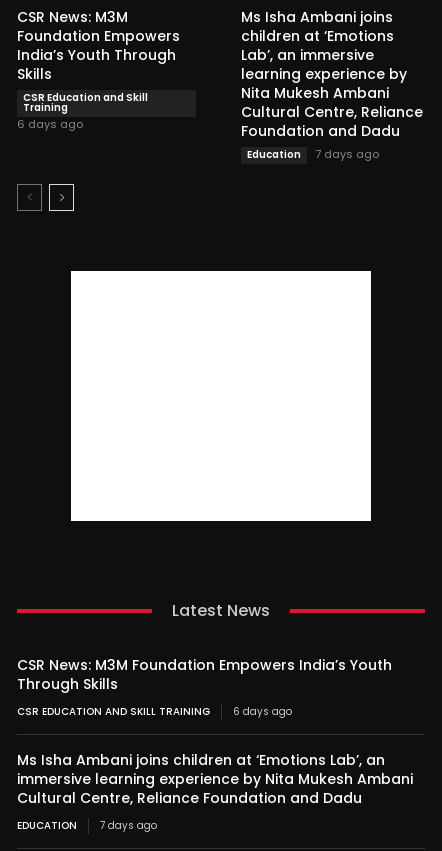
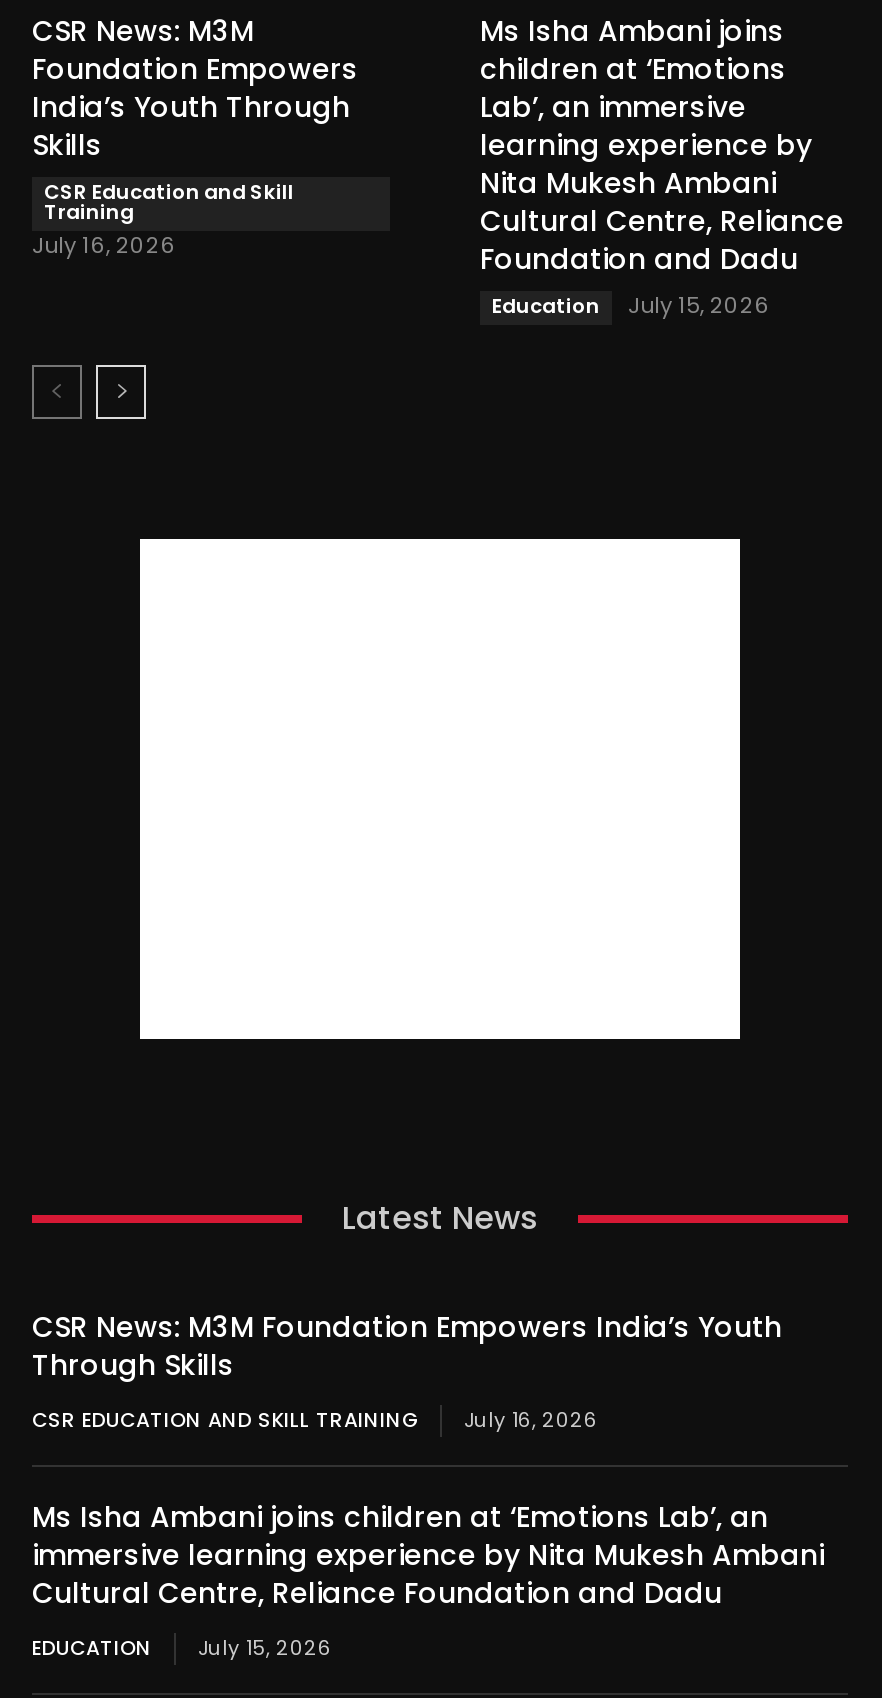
[17,116,83,132] 6 days ago -> [32,229,176,261] July 16, 2026
[247,146,379,162] Education 7 days ago -> [492,289,770,321] Education July 15, 2026
[17,704,292,719] CSR EDUCATION AND SKILL TRAINING 6 days ago -> [32,1405,598,1435] CSR EDUCATION AND SKILL TRAINING July 16, 2026
[17,818,157,833] EDUCATION 7 days ago -> [32,1633,332,1663] EDUCATION July 15, 2026

